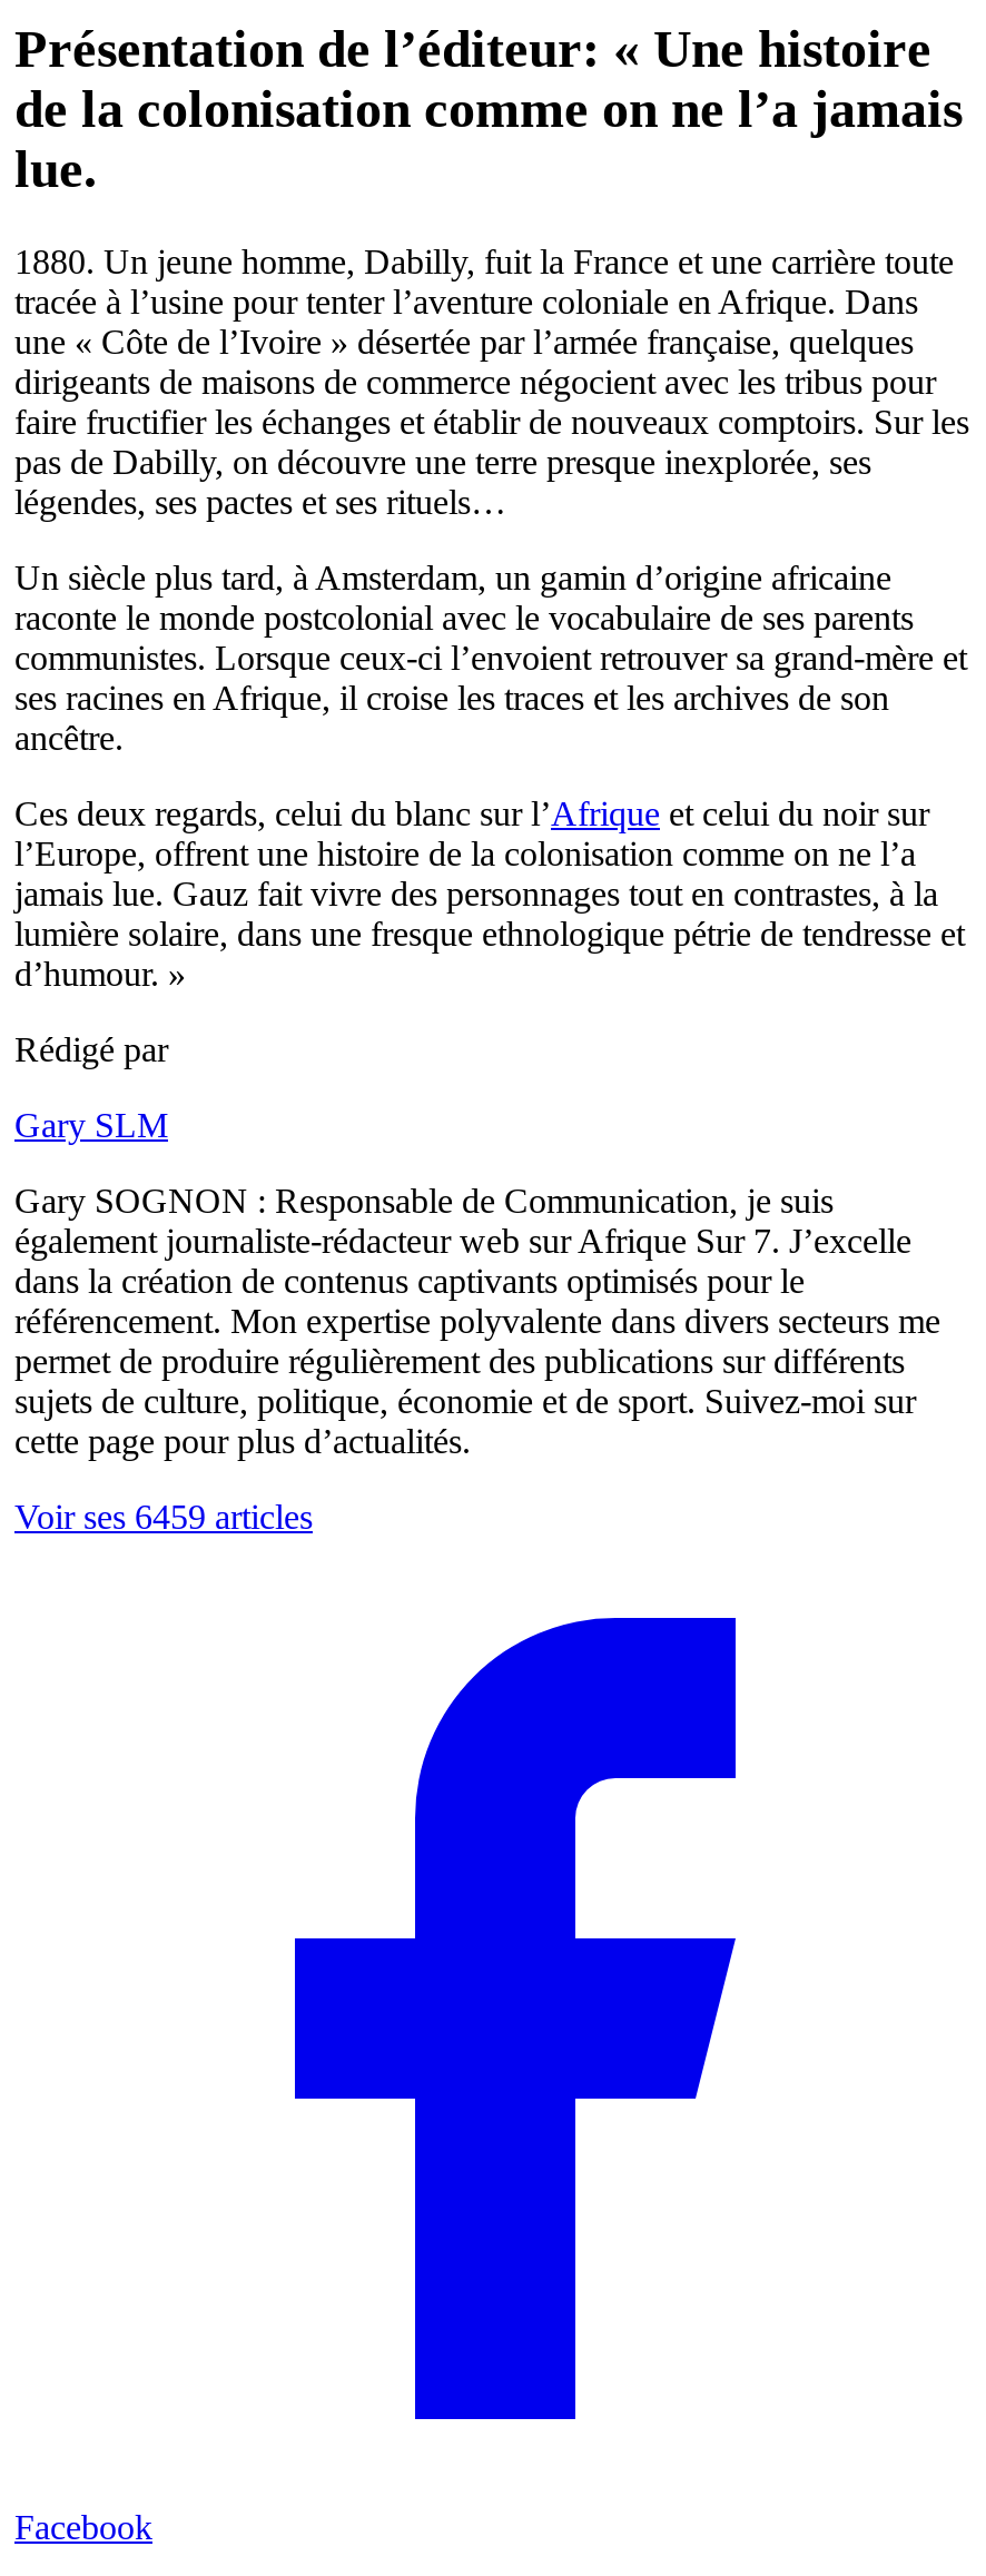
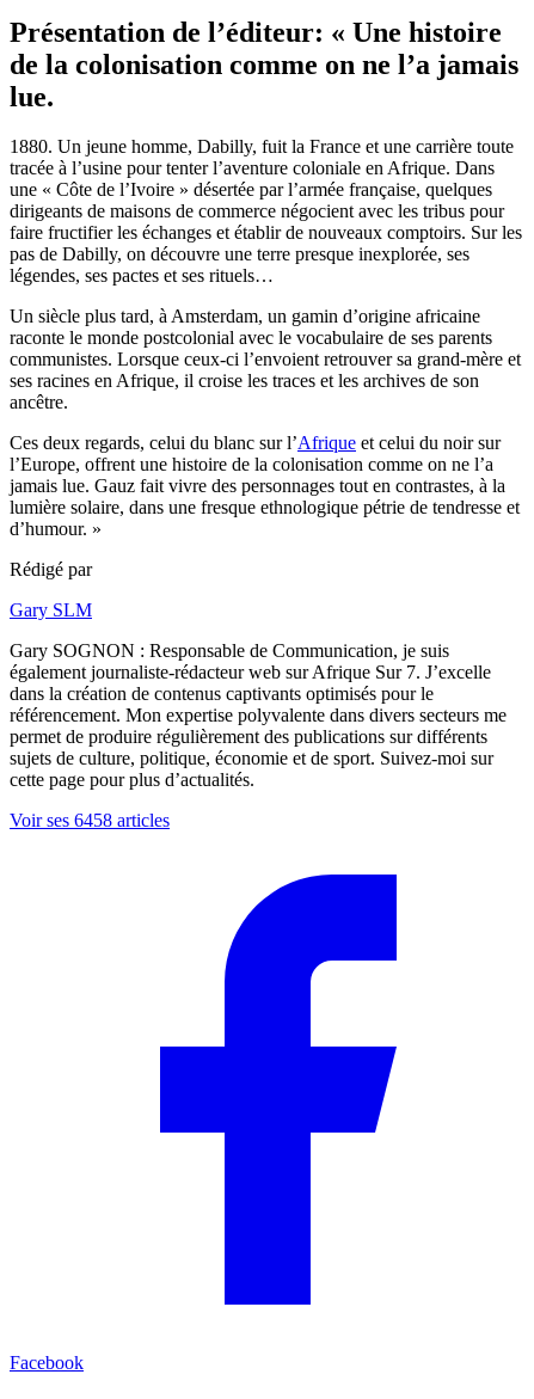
[14,1499,313,1536] Voir ses 6459 articles -> [10,810,170,831] Voir ses 6458 articles

